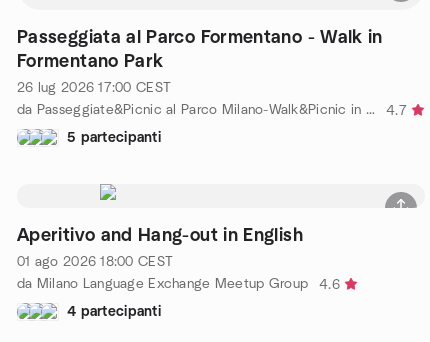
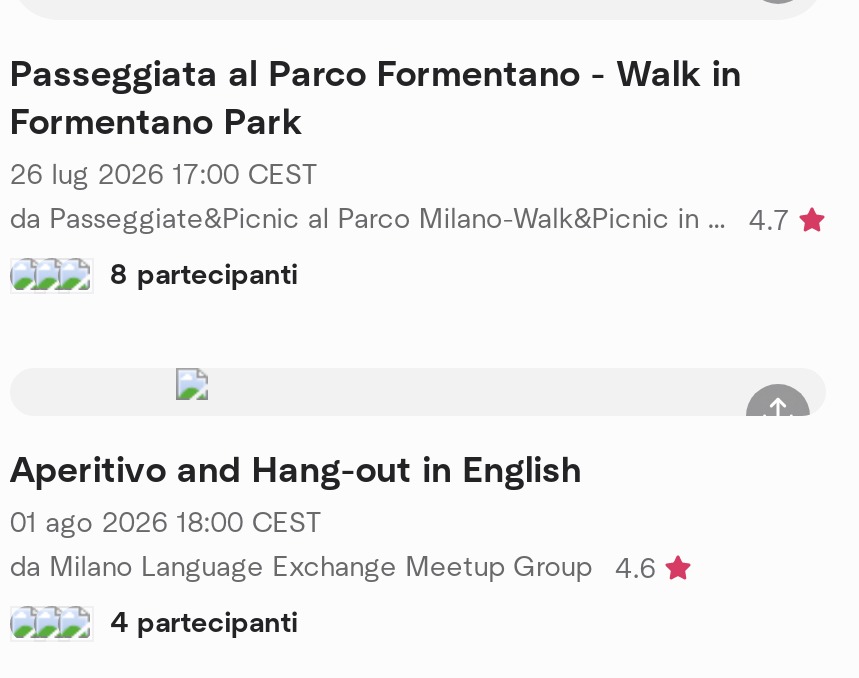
[67,130,161,144] 5 partecipanti -> [110,261,298,289] 8 partecipanti

